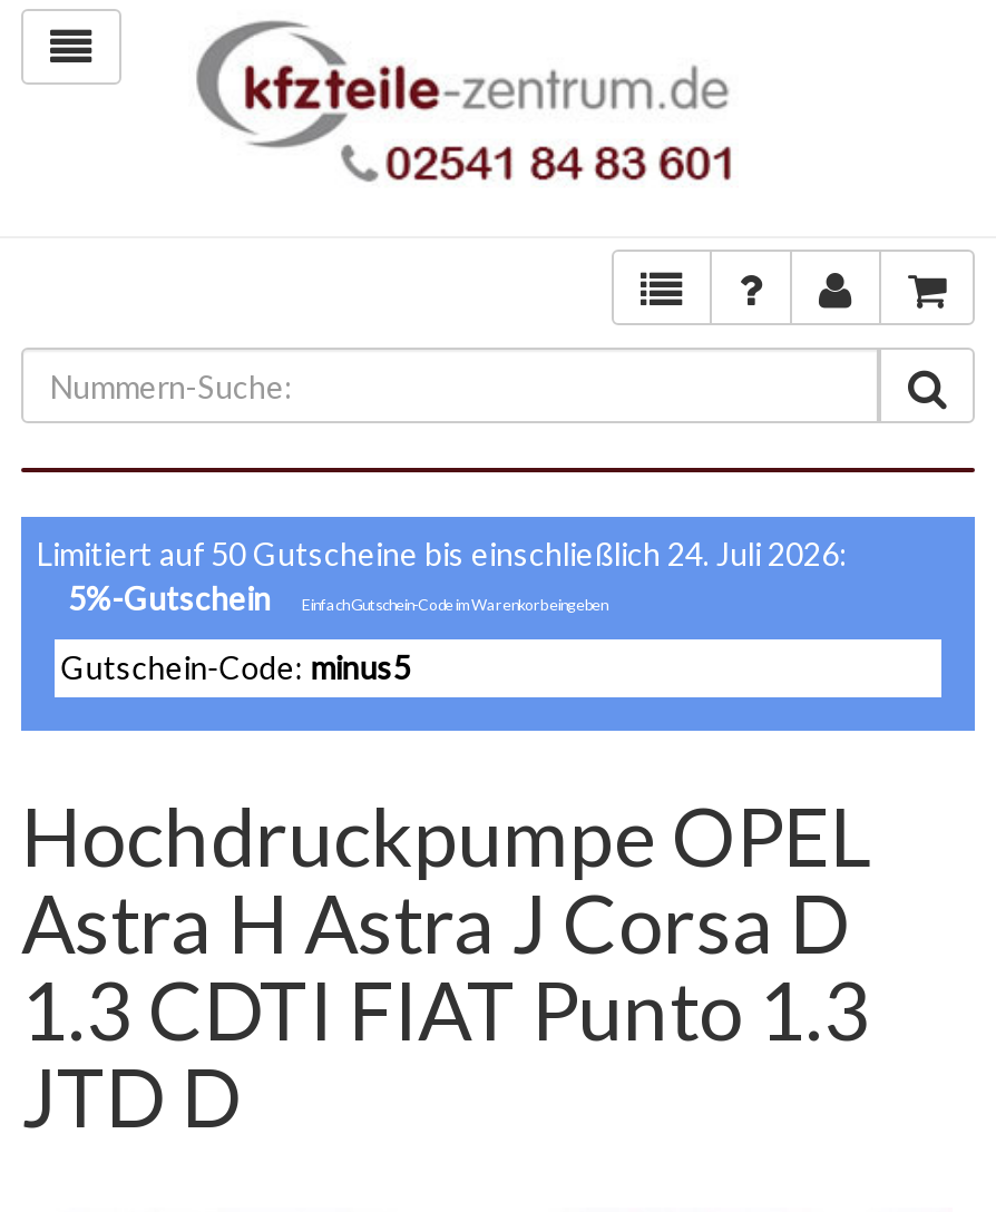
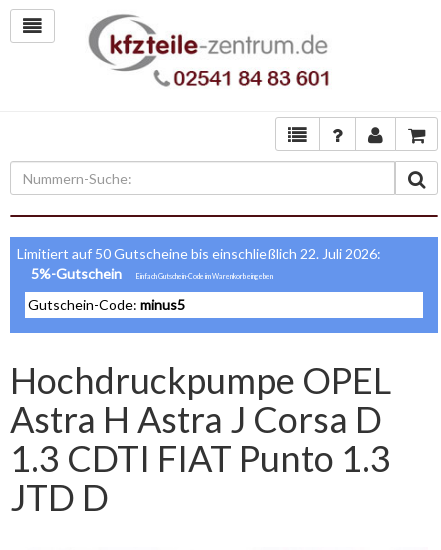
[37,536,848,573] Limitiert auf 50 Gutscheine bis einschließlich 24. Juli 2026: -> [17,245,381,262] Limitiert auf 50 Gutscheine bis einschließlich 22. Juli 2026:

